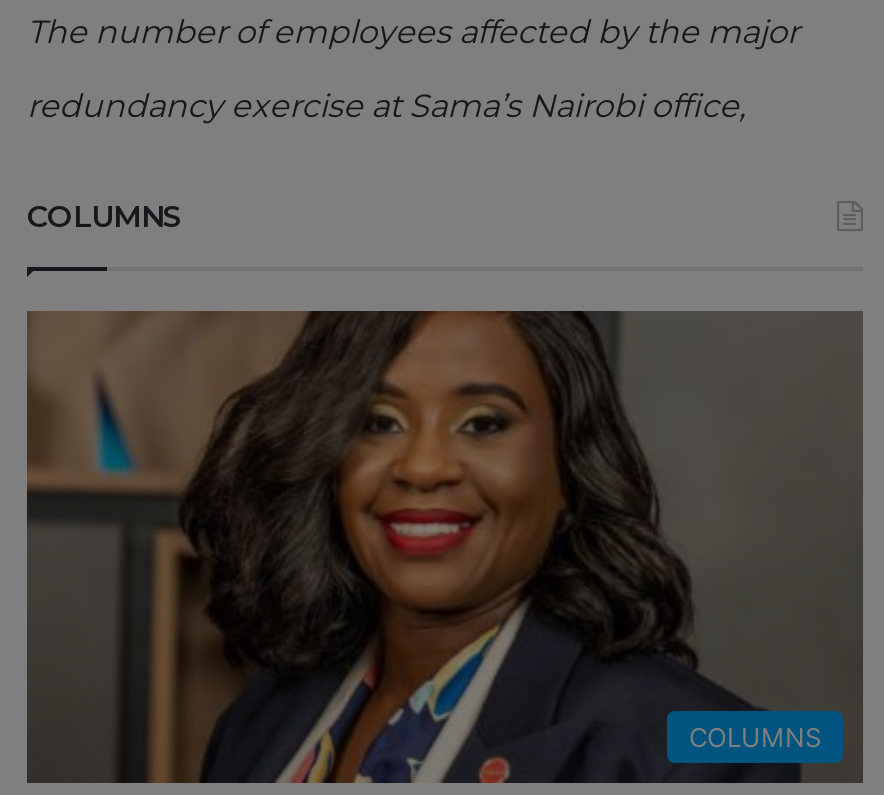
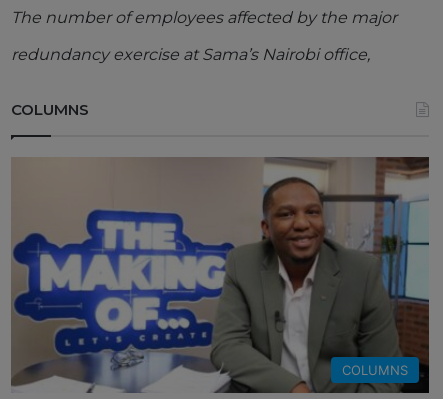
[25,309,865,785] [image] -> [11,157,430,394] [image]

